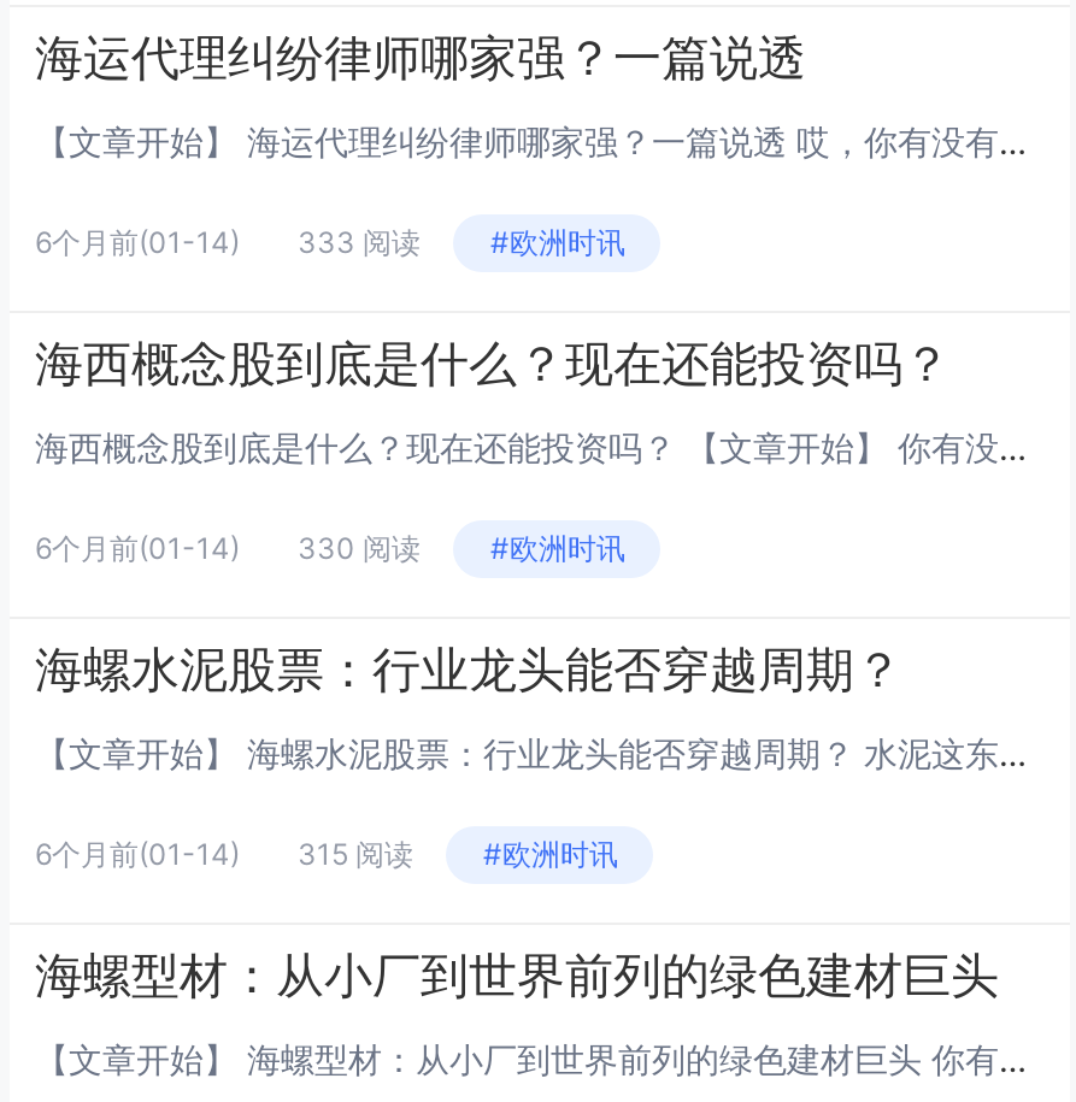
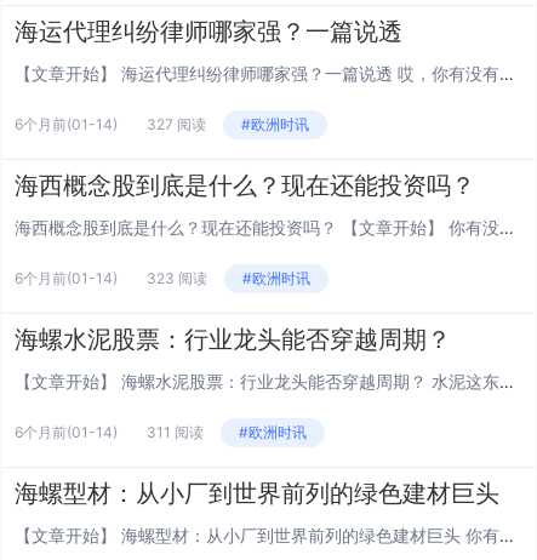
[35,224,625,260] 6个月前(01-14) 333 阅读 #欧洲时讯 -> [15,115,310,133] 6个月前(01-14) 327 阅读 #欧洲时讯
[35,530,625,566] 6个月前(01-14) 330 阅读 #欧洲时讯 -> [15,269,311,287] 6个月前(01-14) 323 阅读 #欧洲时讯
[35,836,618,872] 6个月前(01-14) 315 阅读 #欧洲时讯 -> [15,423,307,441] 6个月前(01-14) 311 阅读 #欧洲时讯

